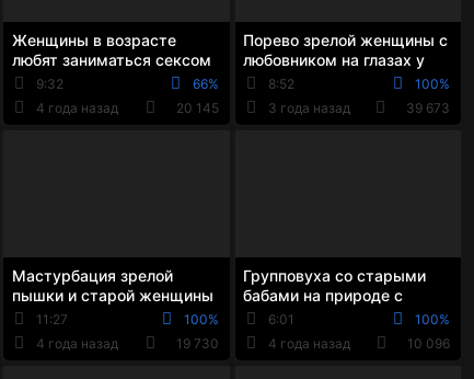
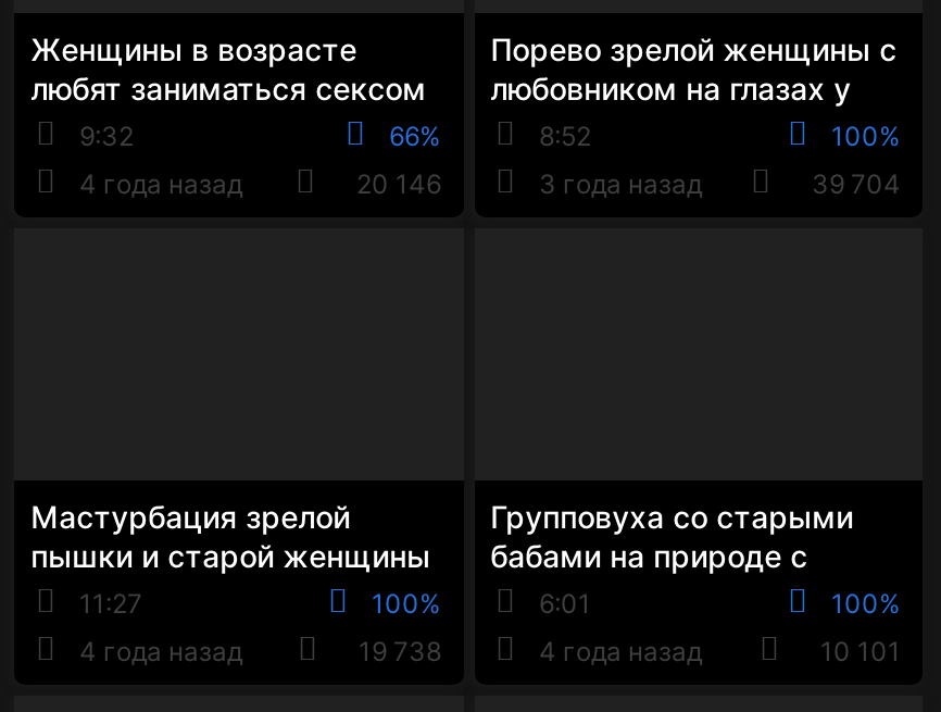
[176,100,218,116] 20 145 -> [356,168,441,200] 20 146
[406,100,450,116] 39 673 -> [812,168,901,200] 39 704
[176,336,218,352] 19 730 -> [359,635,441,668] 19 738
[407,336,450,352] 10 096 -> [820,635,901,668] 10 101

